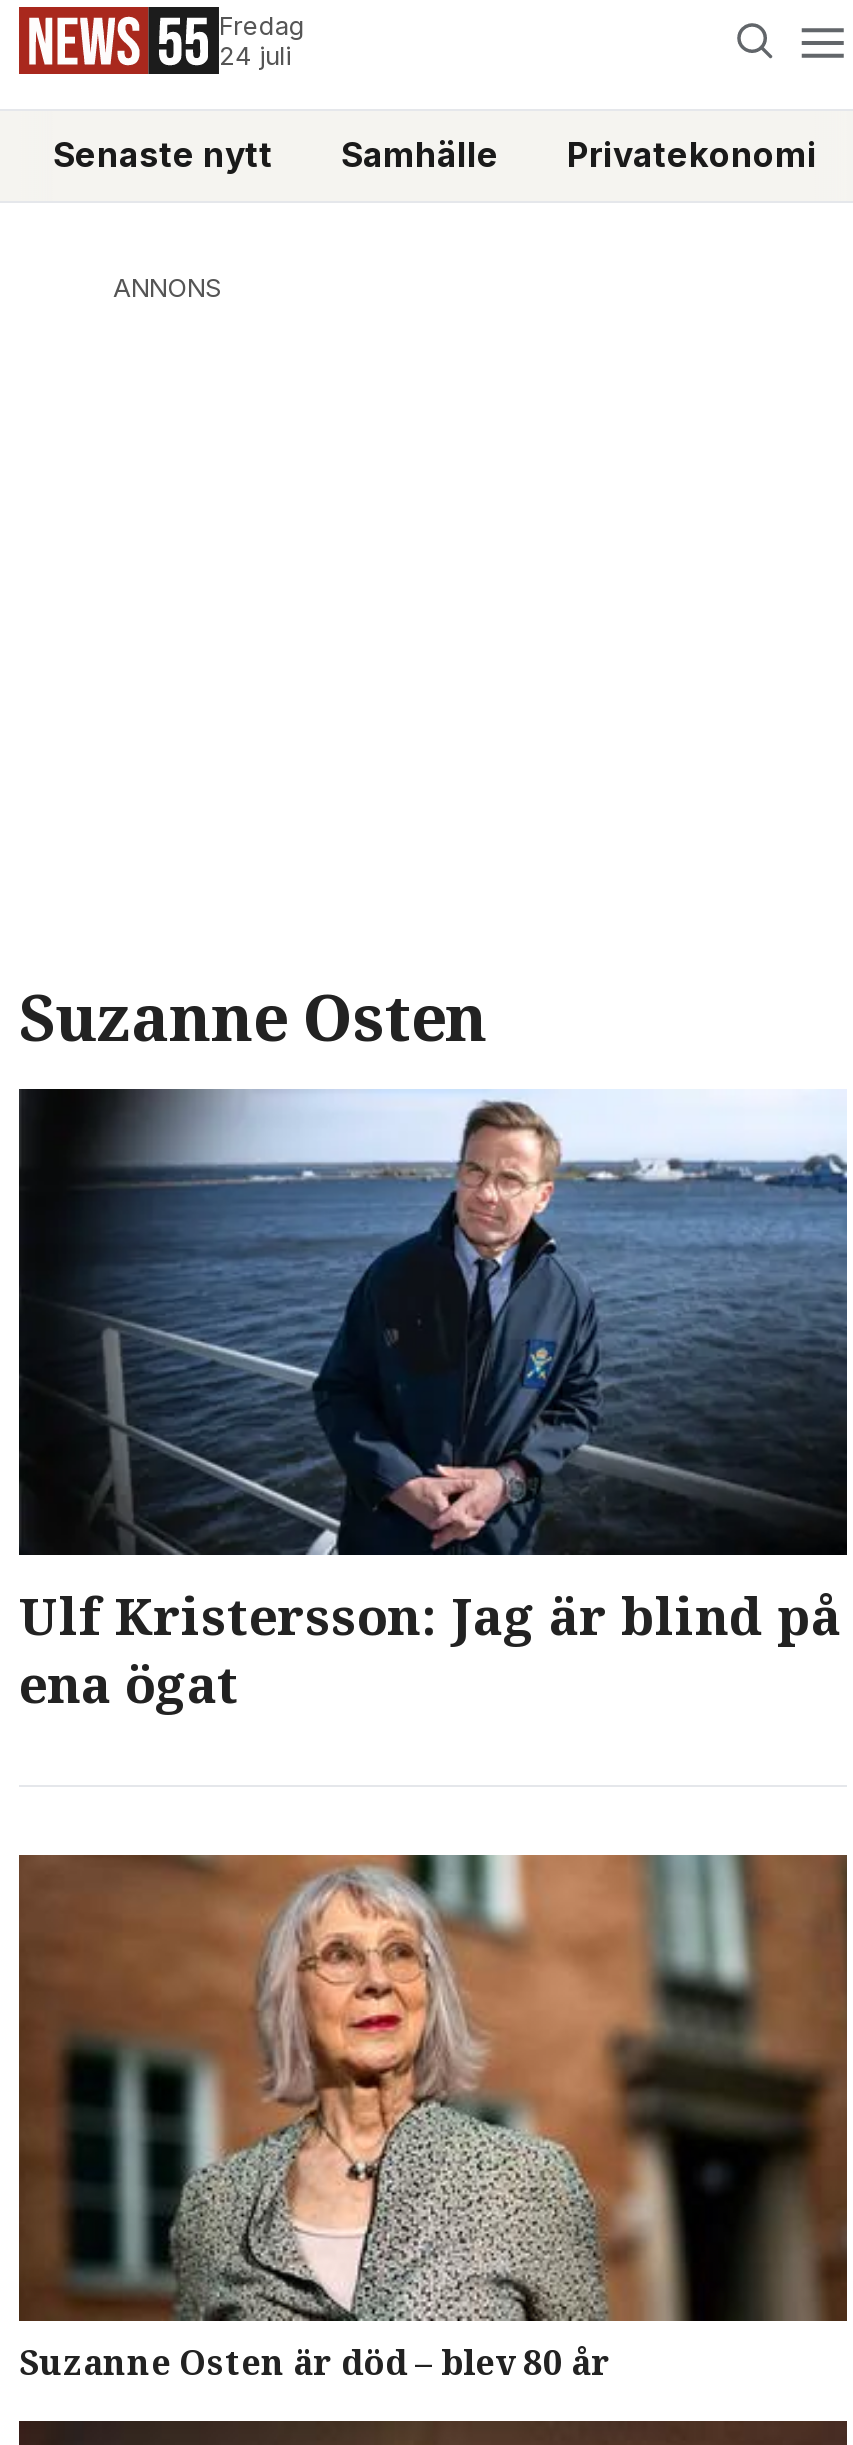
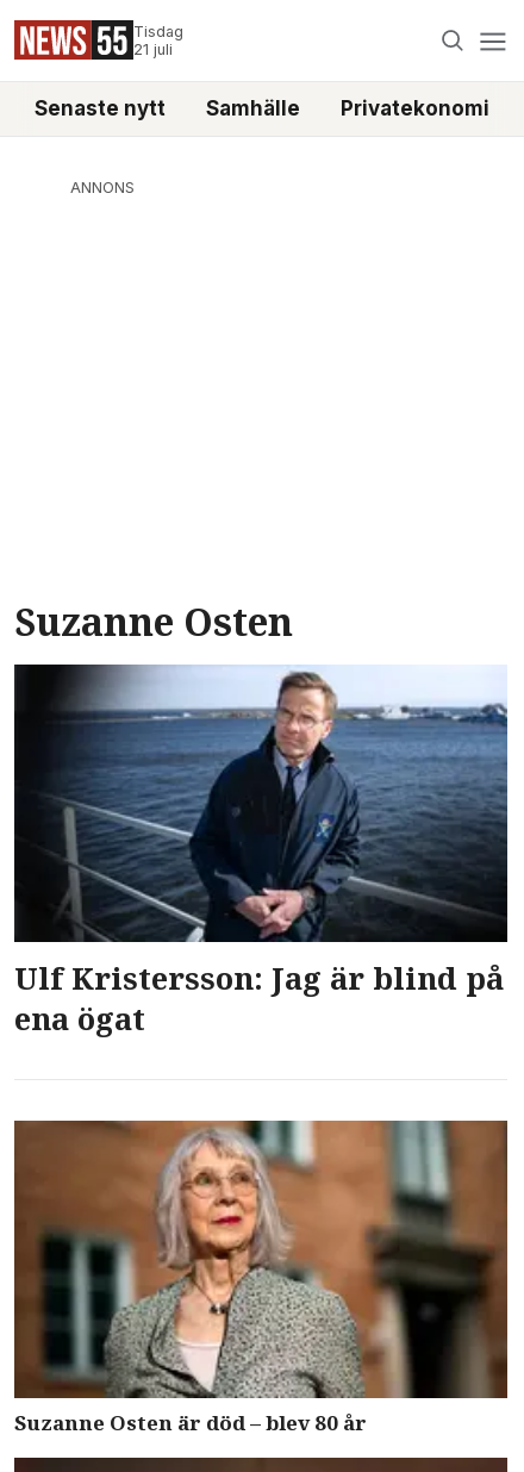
[219,11,305,71] Fredag | 24 juli -> [133,23,183,58] Tisdag | 21 juli

